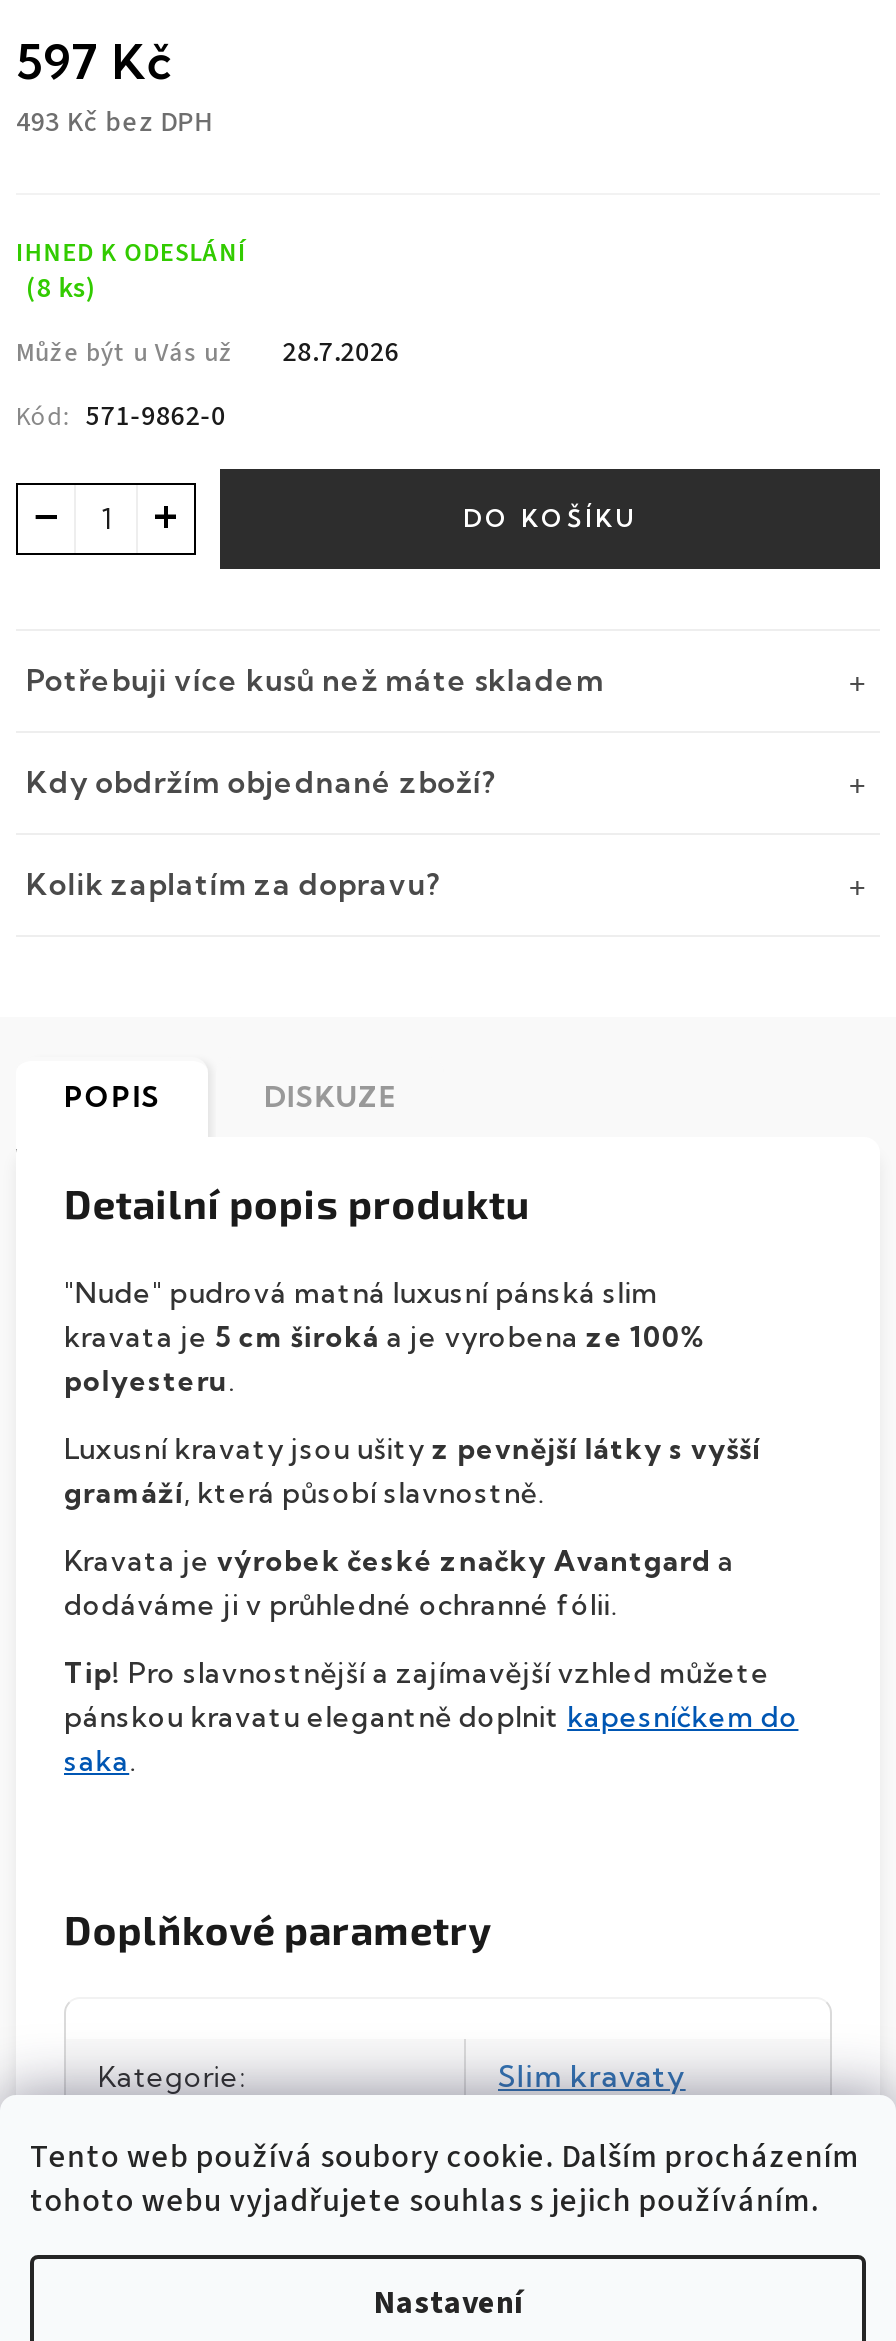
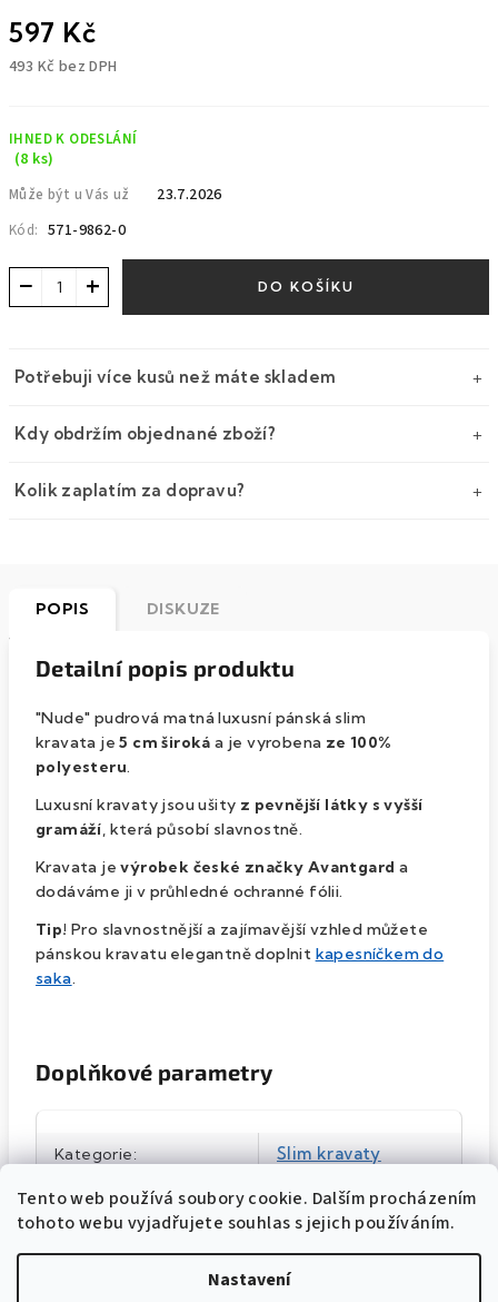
[16,332,400,372] Může být u Vás už 28.7.2026 -> [9,183,222,206] Může být u Vás už 23.7.2026

